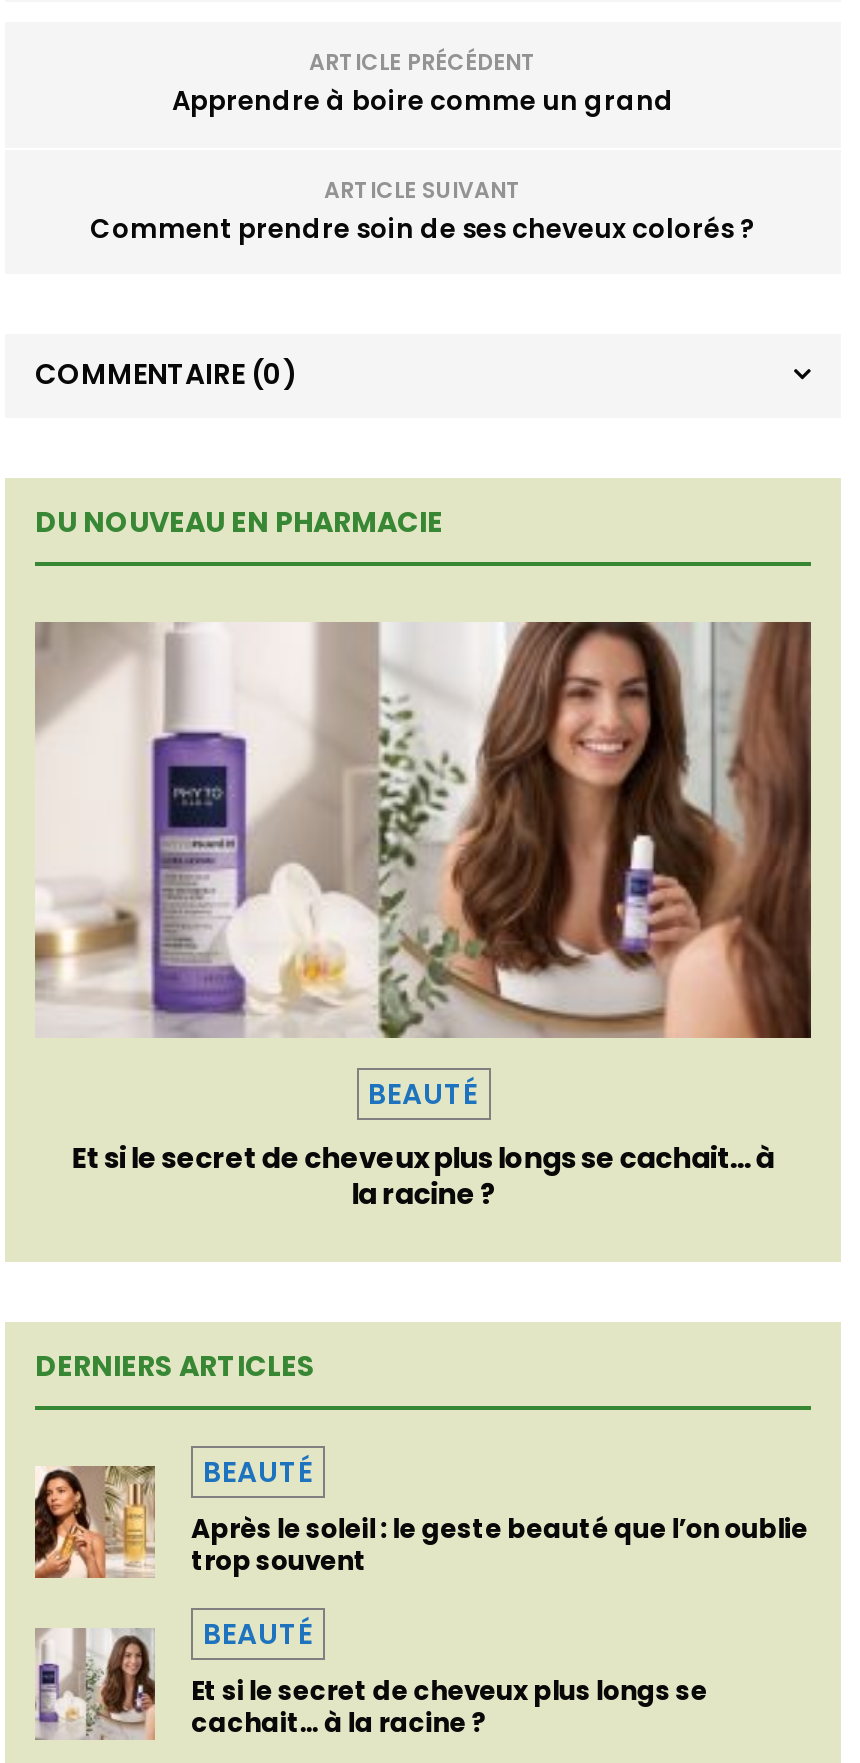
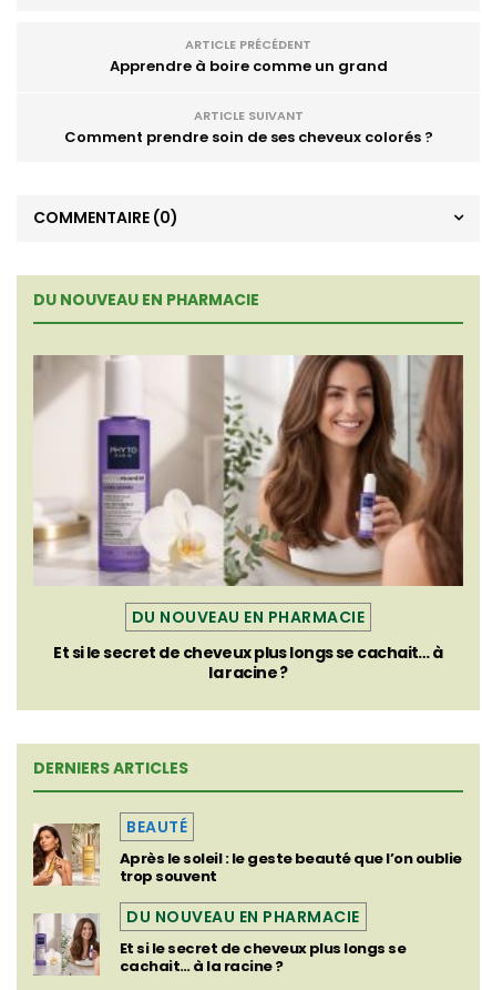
[368,1073,478,1113] BEAUTÉ -> [132,606,365,628] DU NOUVEAU EN PHARMACIE
[203,1613,313,1653] BEAUTÉ -> [126,905,360,927] DU NOUVEAU EN PHARMACIE

